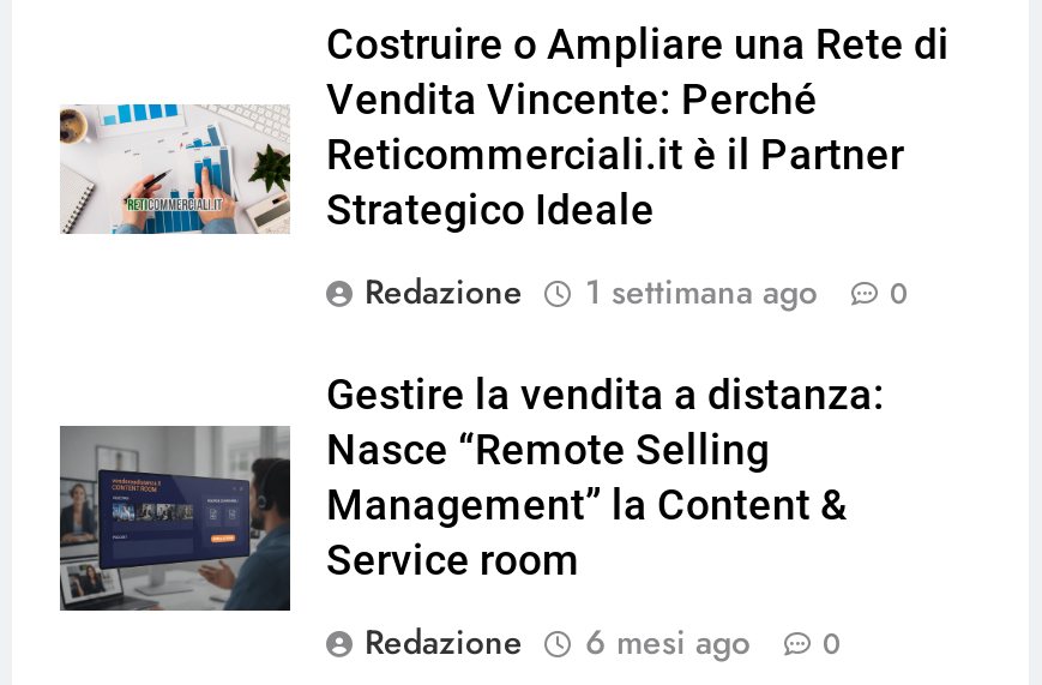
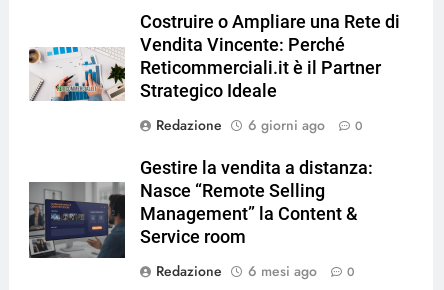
[585,267,818,315] 1 settimana ago -> [248,115,325,135] 6 giorni ago

